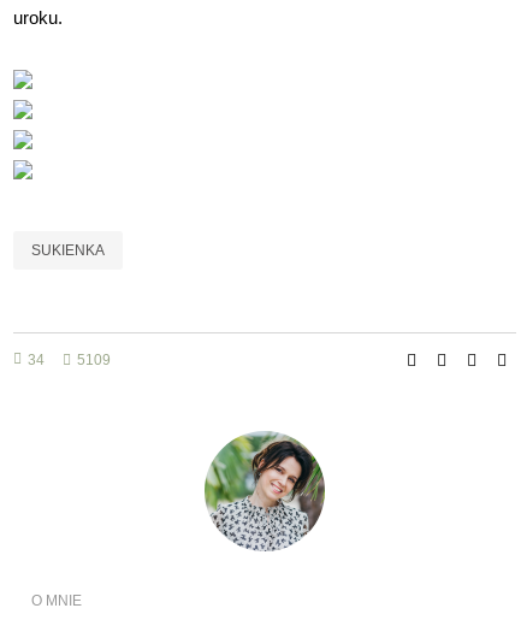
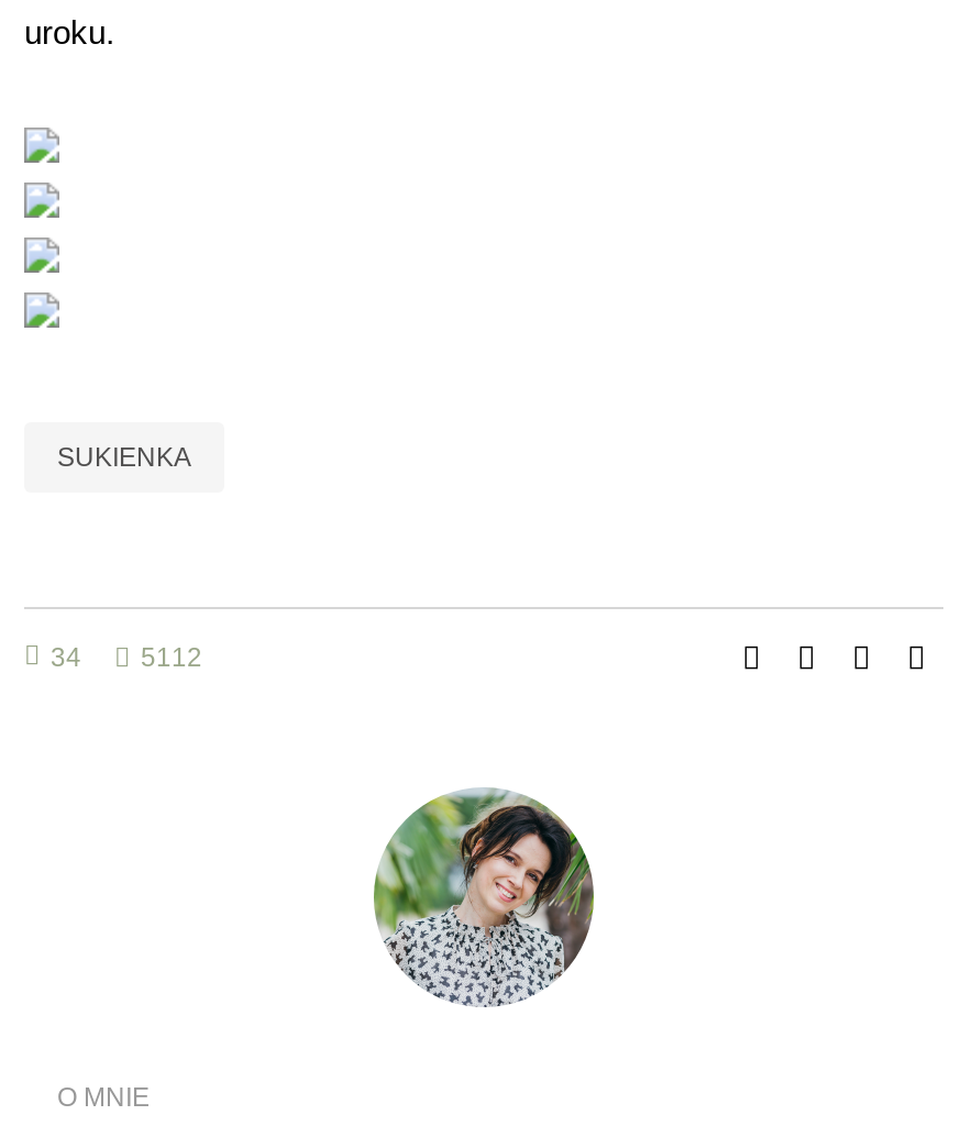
[28,351,111,368] 34 5109 -> [51,641,202,672] 34 5112

